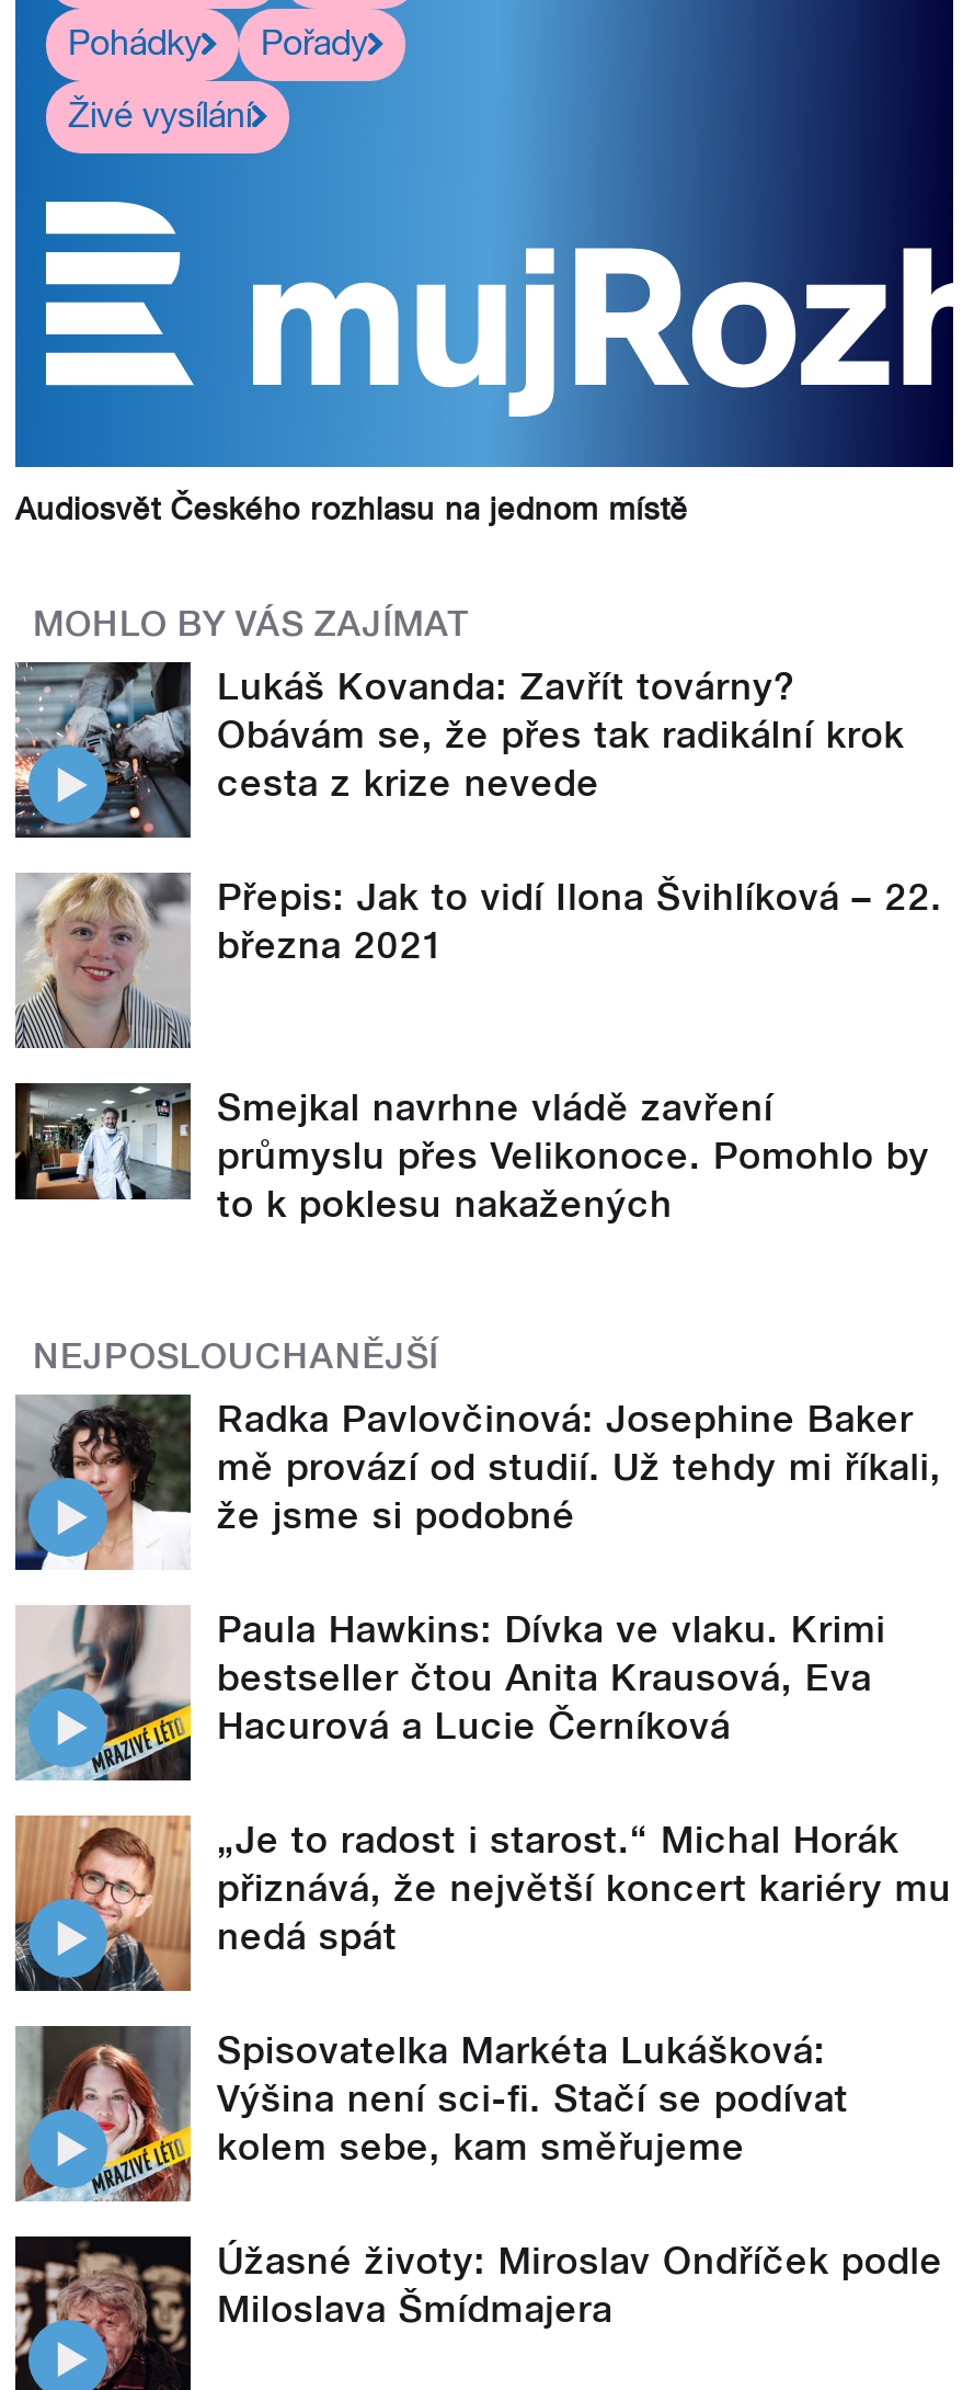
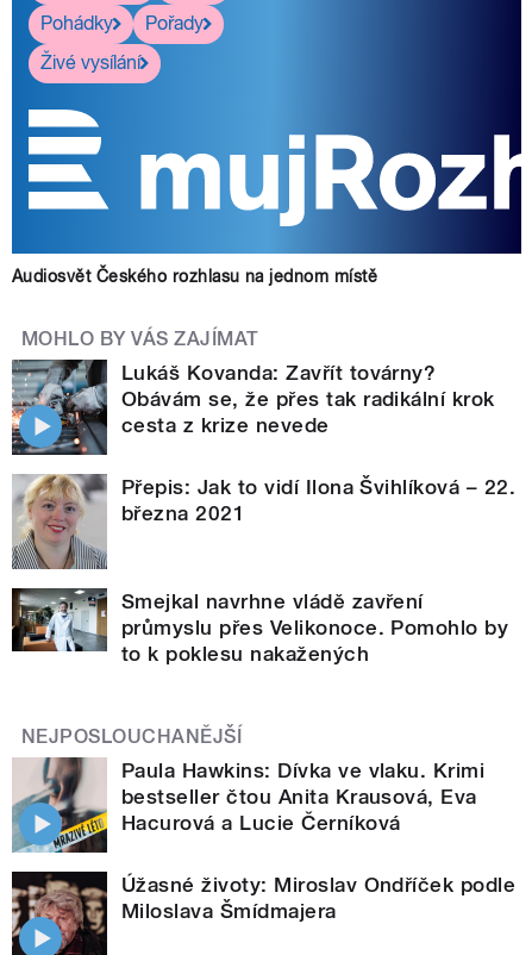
[15,1392,942,1572] [image] | Radka Pavlovčinová: Josephine Baker | mě provází od studií. Už tehdy mi říkali, | že jsme si podobné -> none
[13,1813,951,2168] [image] | „Je to radost i starost.“ Michal Horák | přiznává, že největší koncert kariéry mu | nedá spát | Spisovatelka Markéta Lukášková: | Výšina není sci-fi. Stačí se podívat | kolem sebe, kam směřujeme -> none
[18,2024,193,2204] [image] -> none

